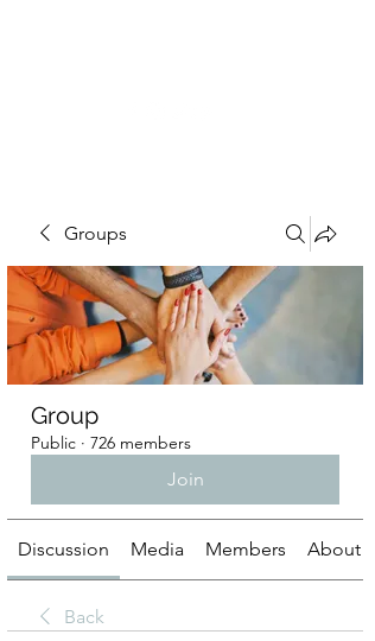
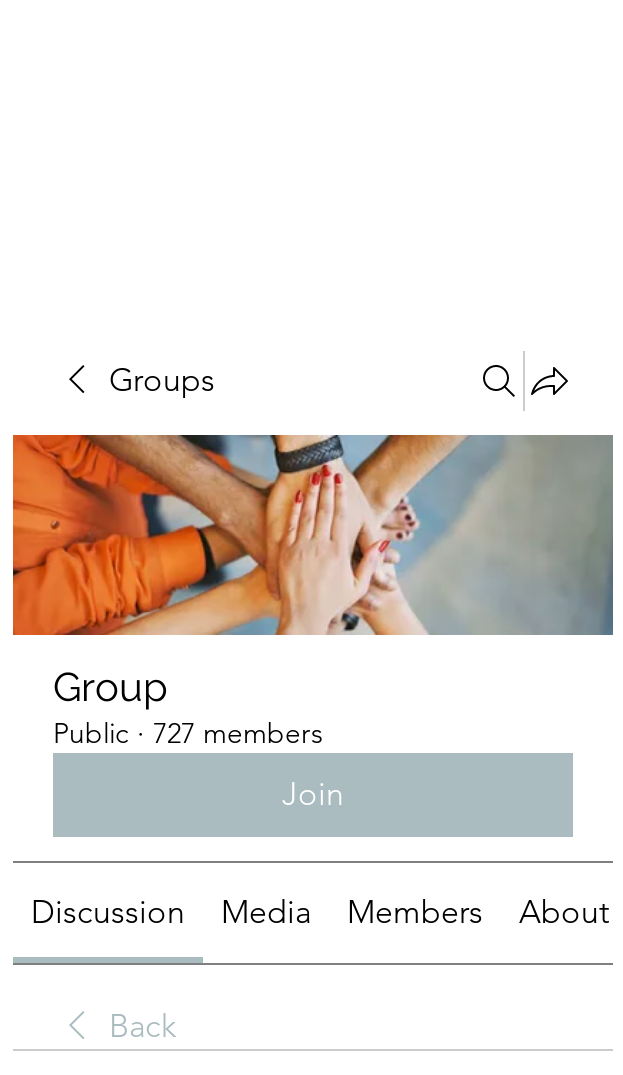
[31,432,191,453] Public · 726 members -> [53,714,323,750] Public · 727 members

